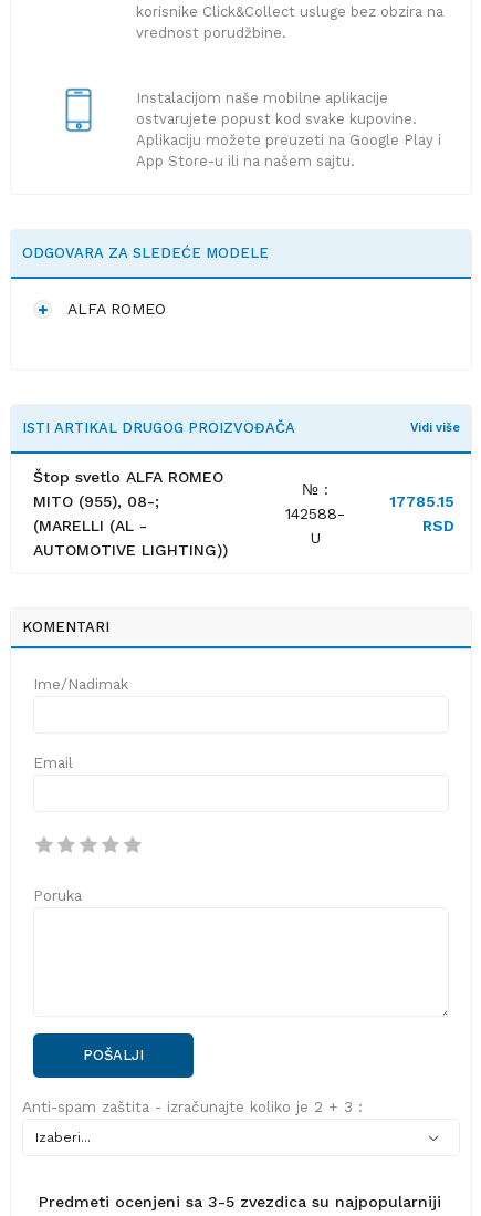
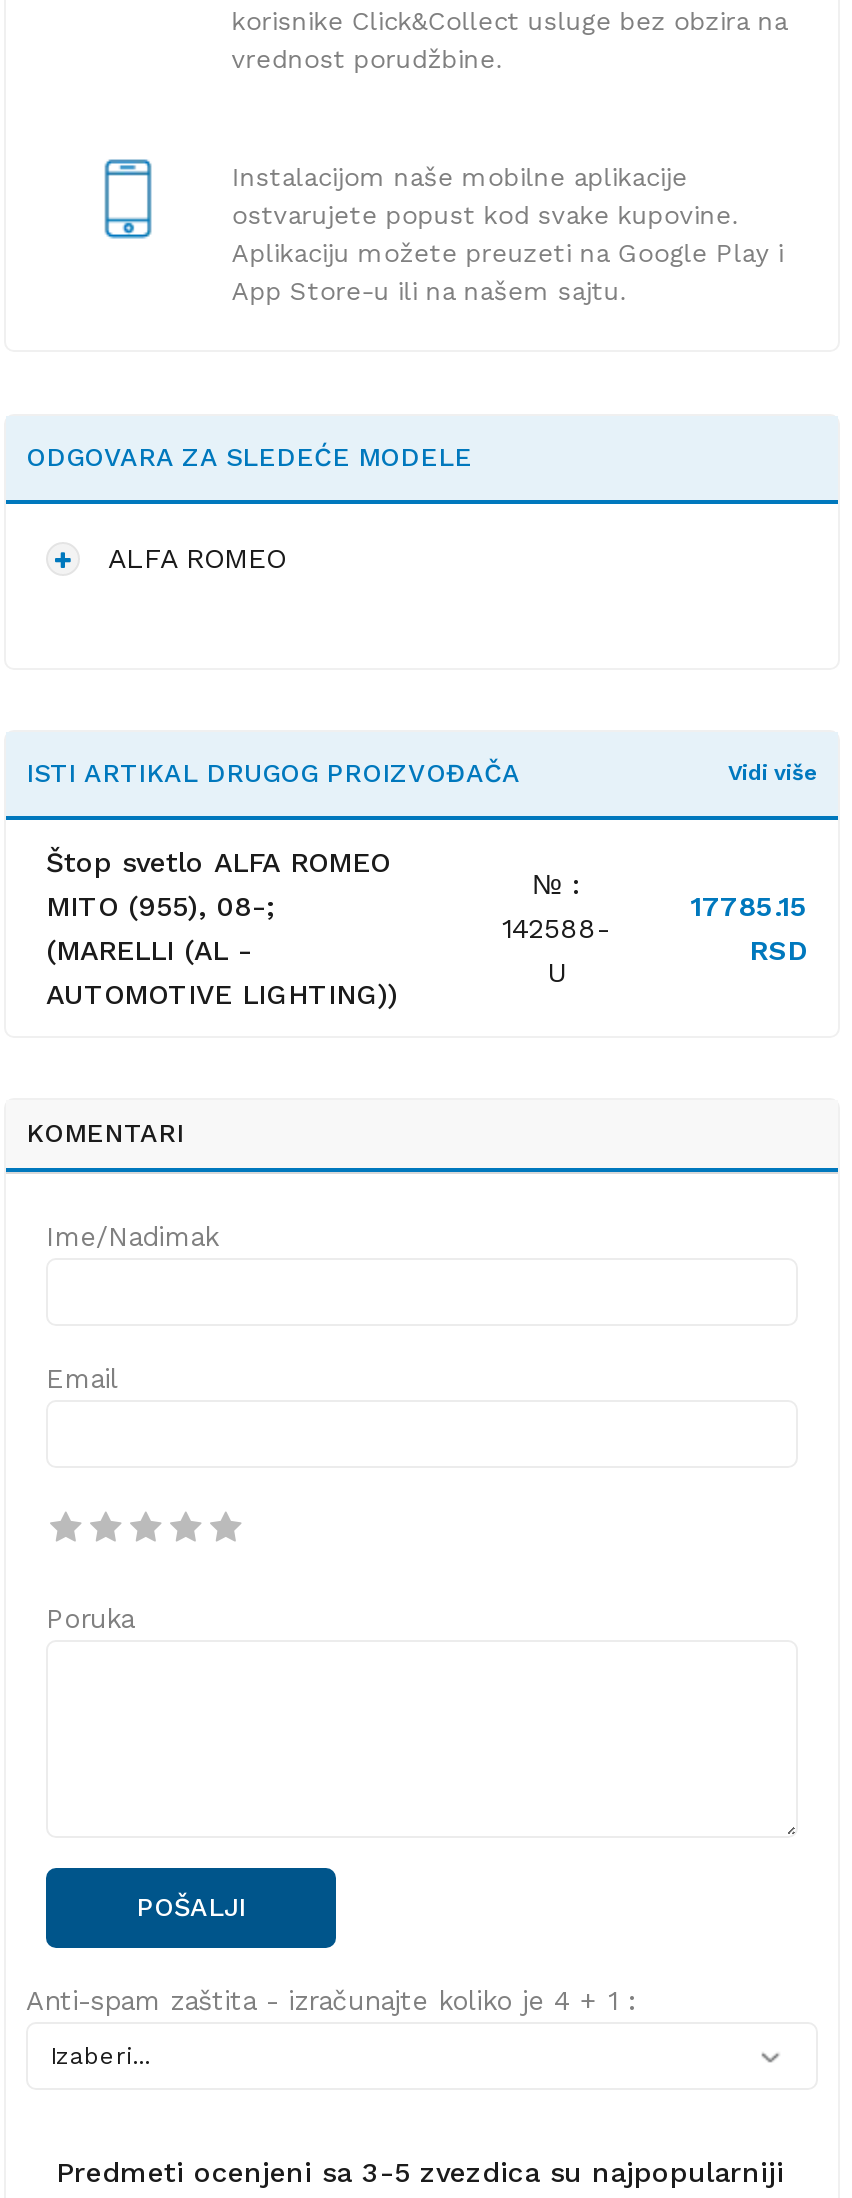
[22,1098,363,1116] Anti-spam zaštita - izračunajte koliko je 2 + 3 : -> [26,1985,636,2017] Anti-spam zaštita - izračunajte koliko je 4 + 1 :

